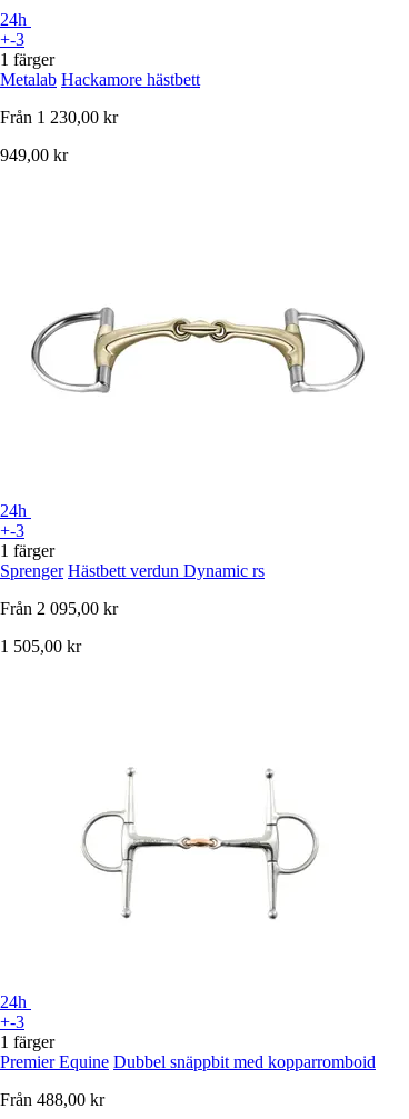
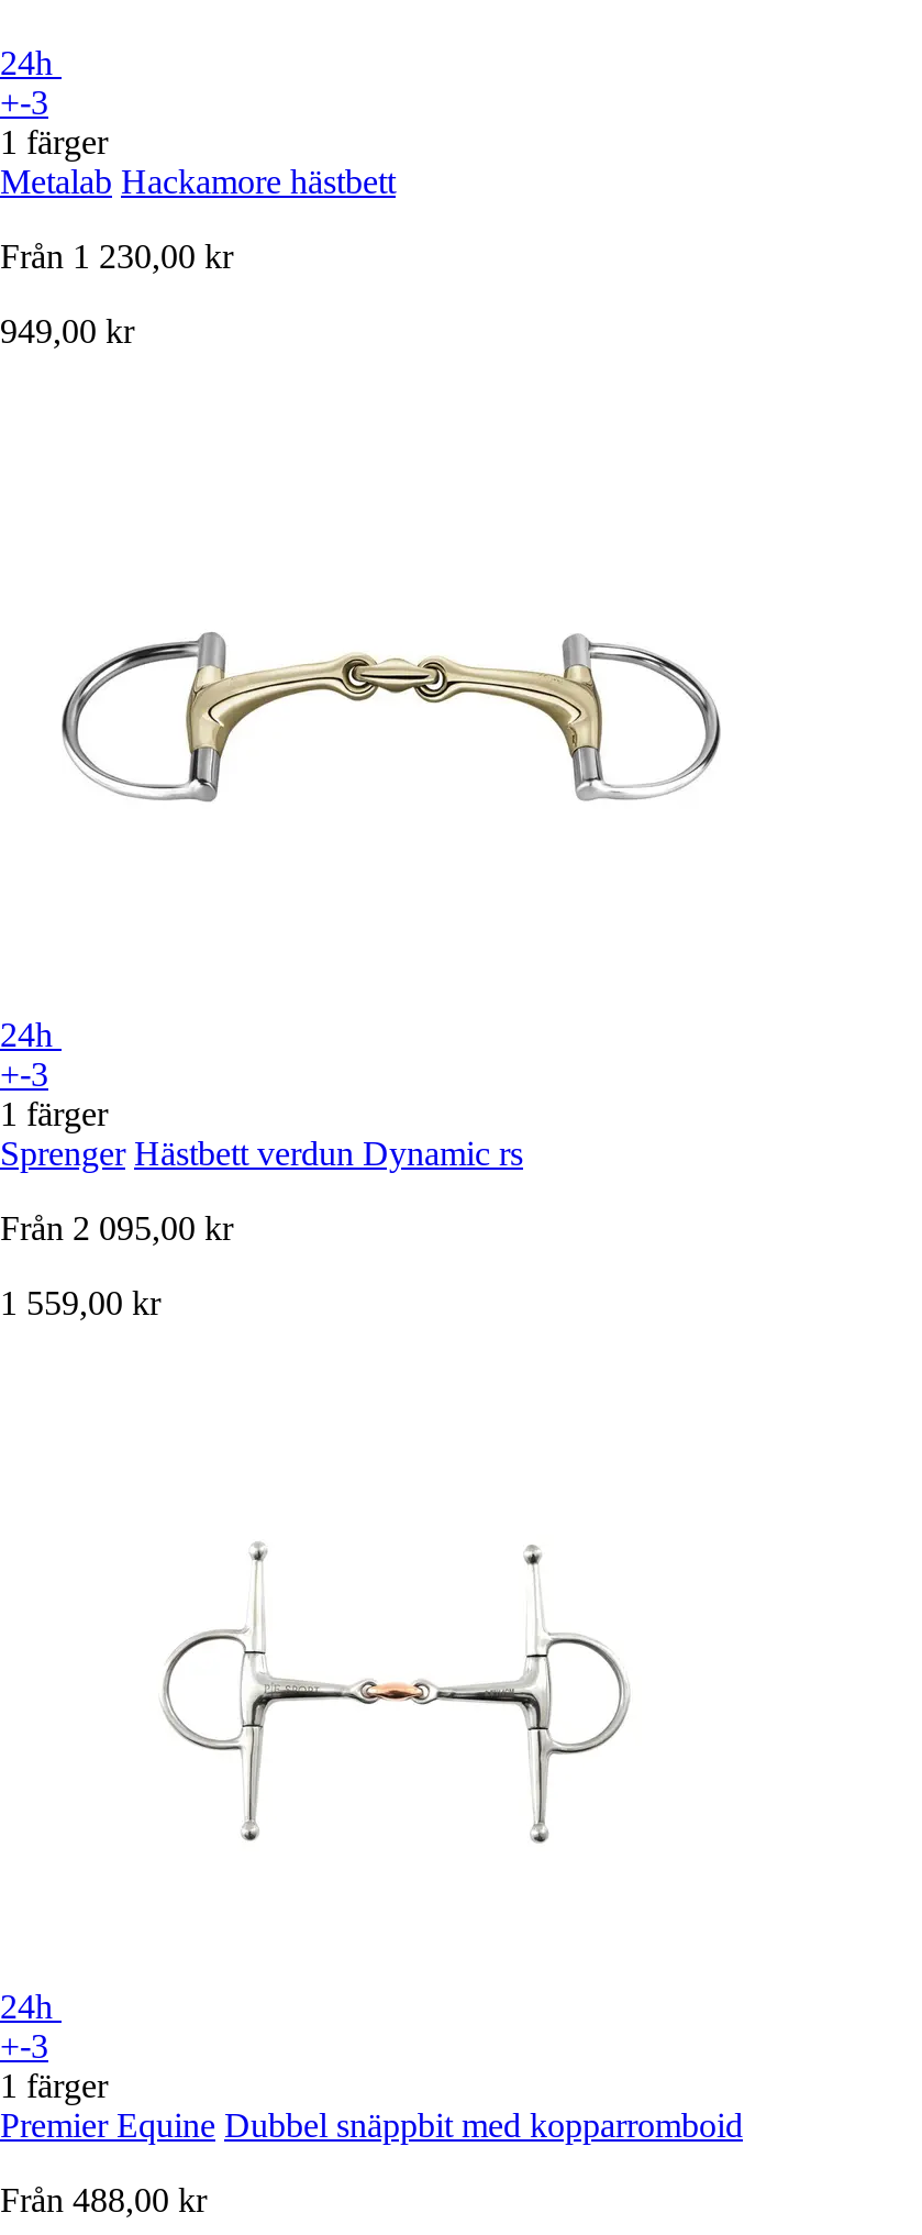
[0,637,81,656] 1 505,00 kr -> [0,1284,160,1322] 1 559,00 kr

